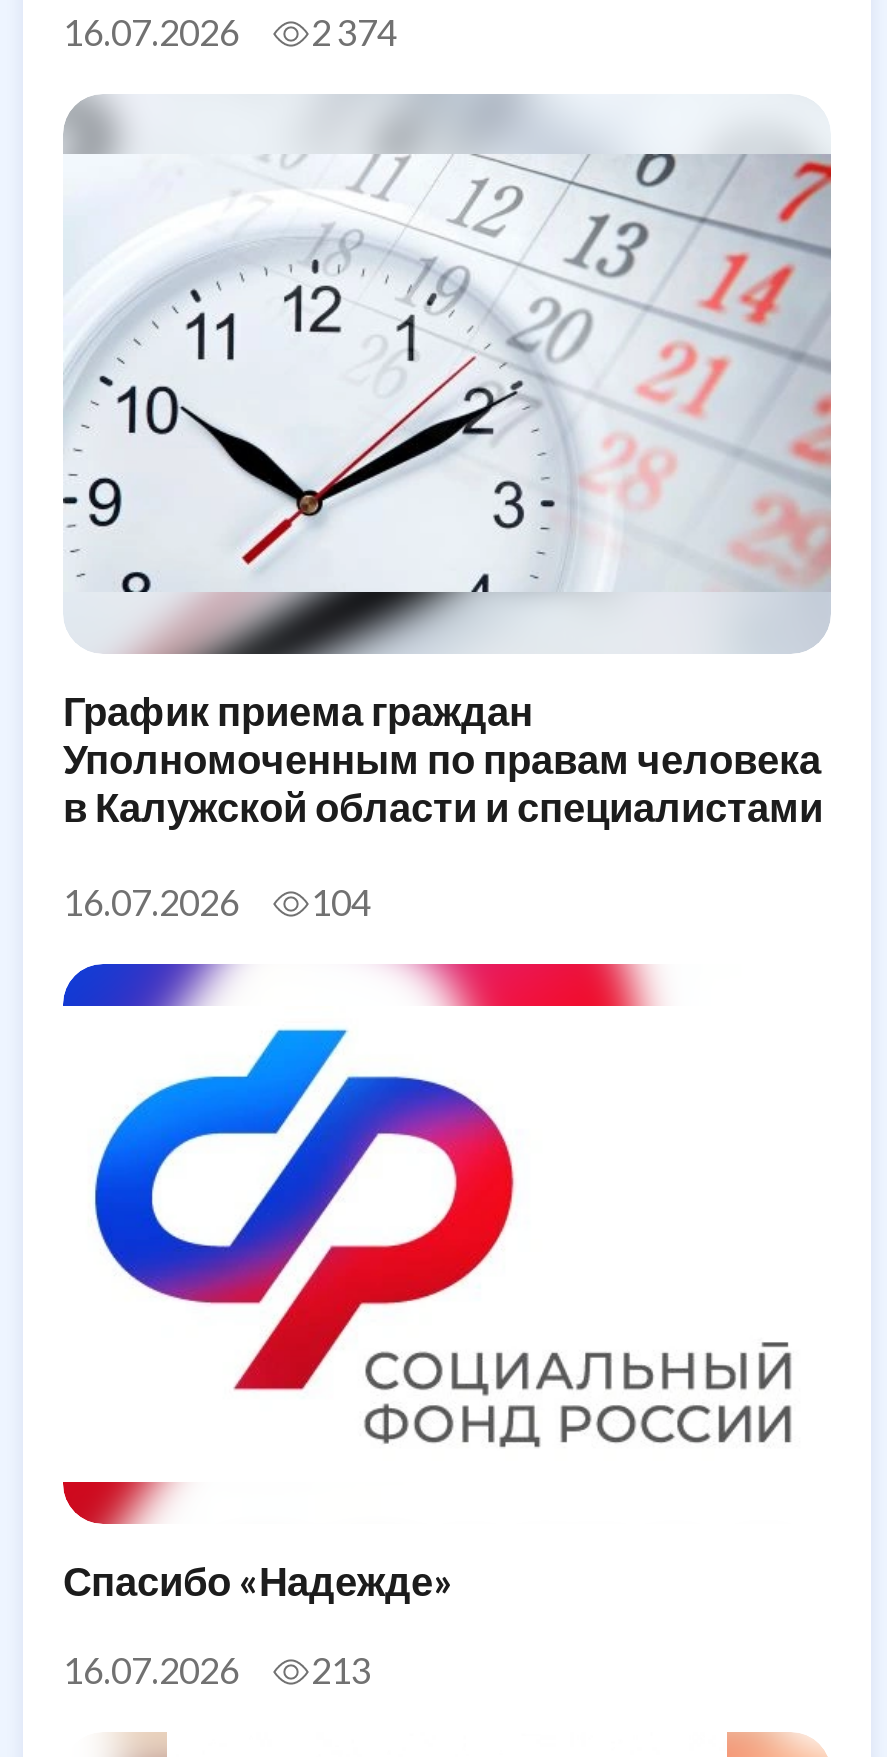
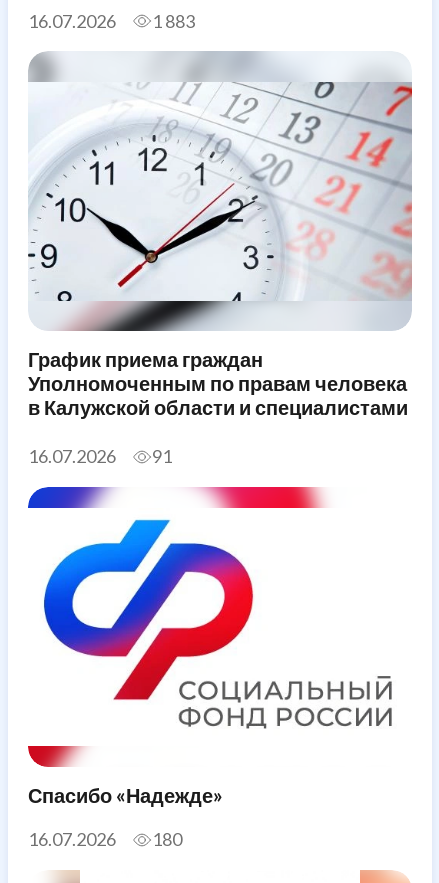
[63,10,397,54] 16.07.2026 2 374 -> [28,10,195,32] 16.07.2026 1 883
[63,881,371,925] 16.07.2026 104 -> [28,445,172,467] 16.07.2026 91
[63,1648,371,1692] 16.07.2026 213 -> [28,828,182,850] 16.07.2026 180

